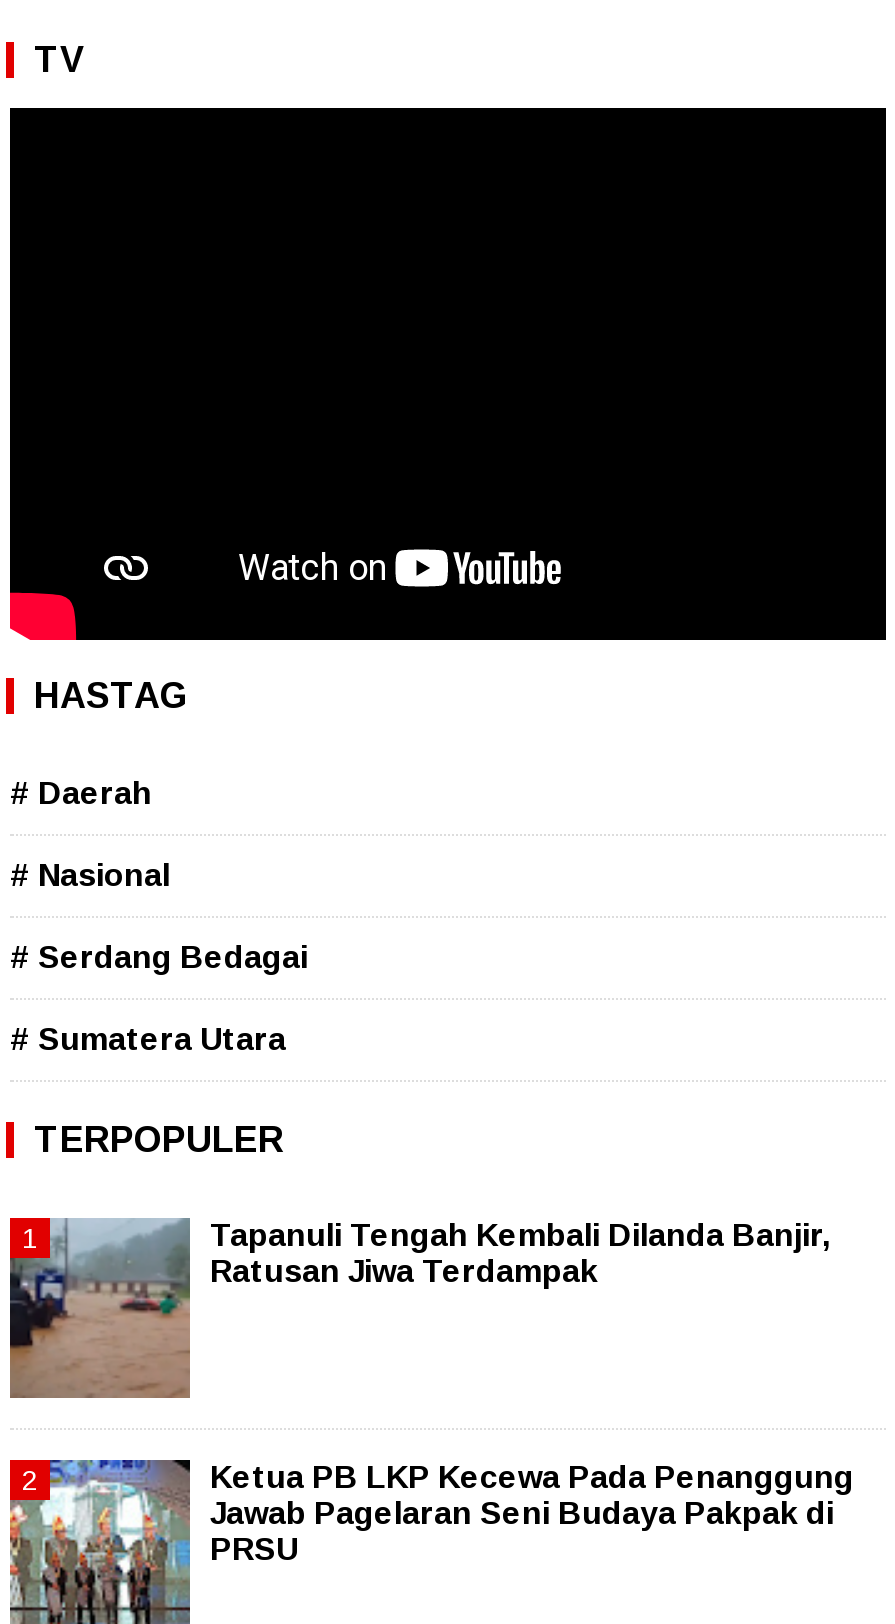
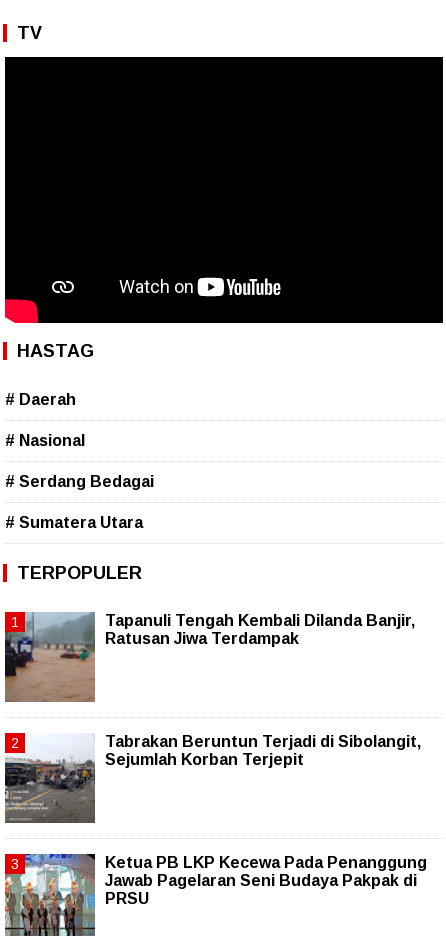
none -> [5,733,421,823] [image] | Tabrakan Beruntun Terjadi di Sibolangit, | Sejumlah Korban Terjepit

